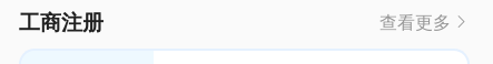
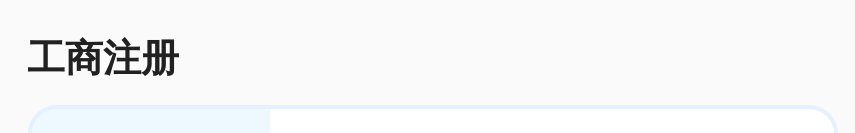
[379,13,450,32] 查看更多 -> none

